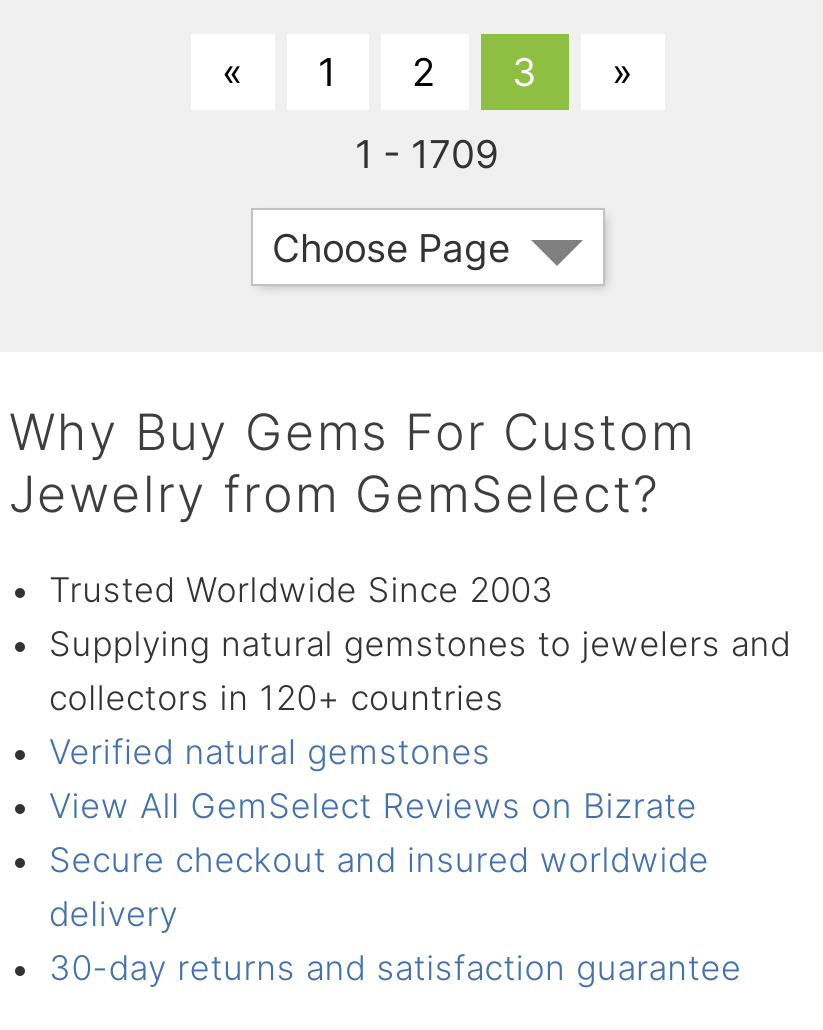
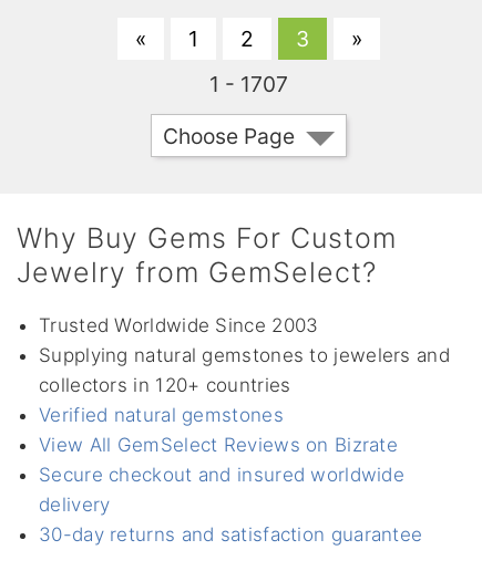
[355,130,499,178] 1 - 1709 -> [209,71,288,98] 1 - 1707

